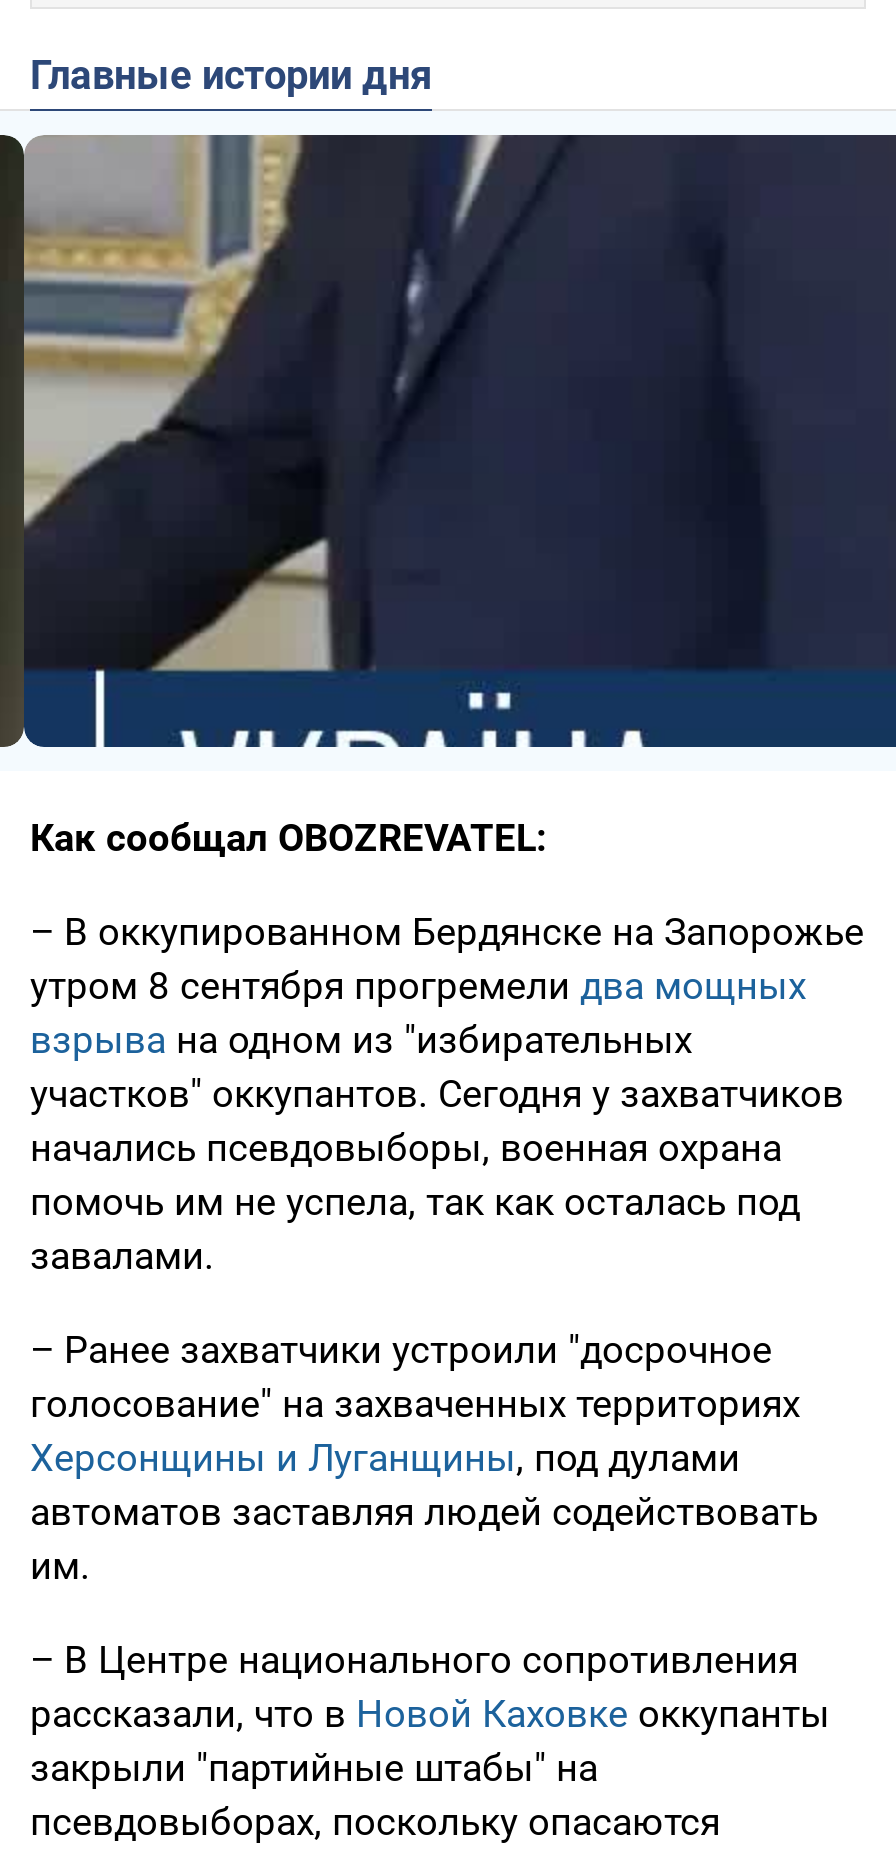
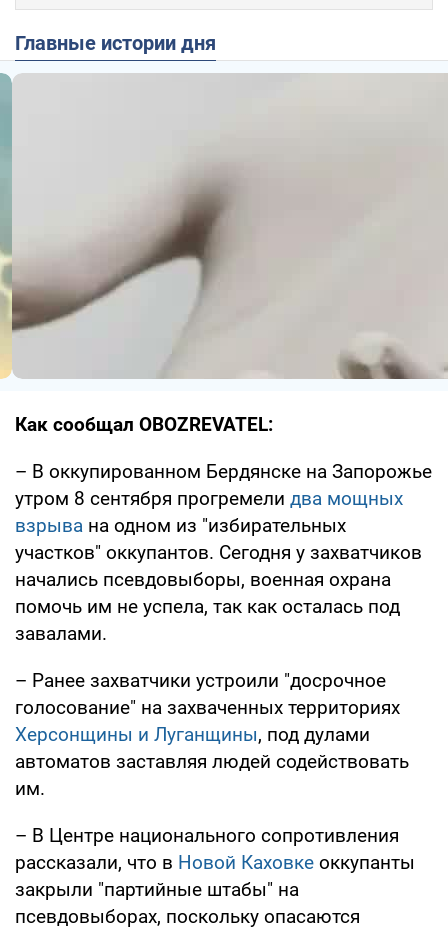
[6,133,890,749] [image] -> [3,73,445,380] [image]

